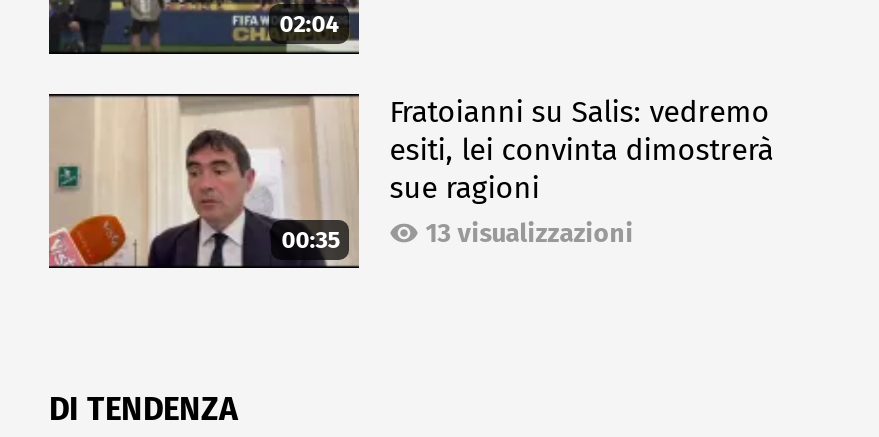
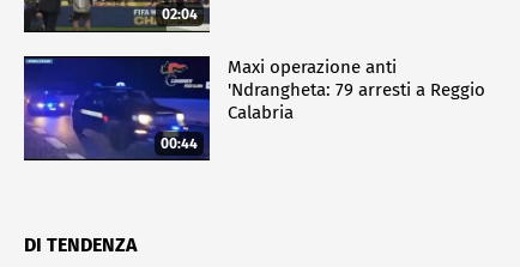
[47,94,361,268] [image] | 00:35 -> [23,56,211,160] [image] | 00:44
[389,95,773,249] Fratoianni su Salis: vedremo | esiti, lei convinta dimostrerà | sue ragioni | 13 visualizzazioni -> [228,57,485,124] Maxi operazione anti | 'Ndrangheta: 79 arresti a Reggio | Calabria

